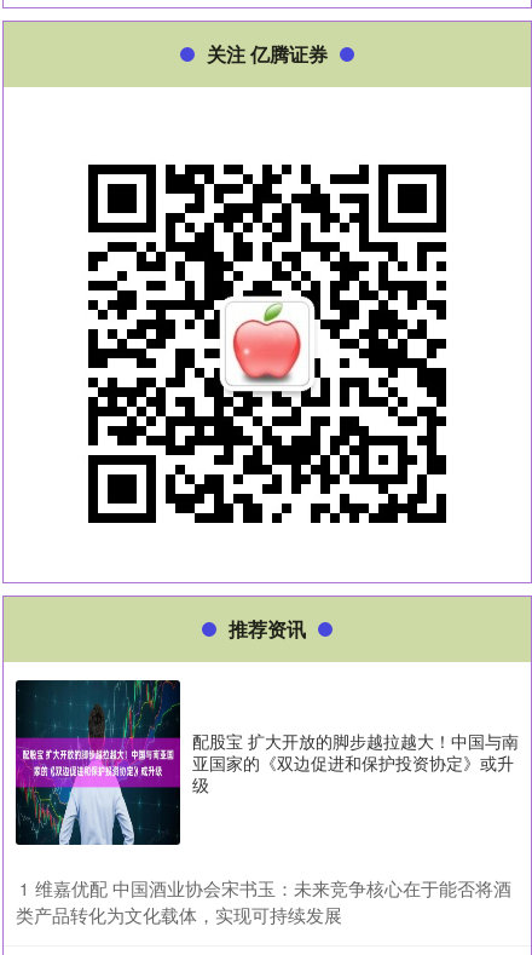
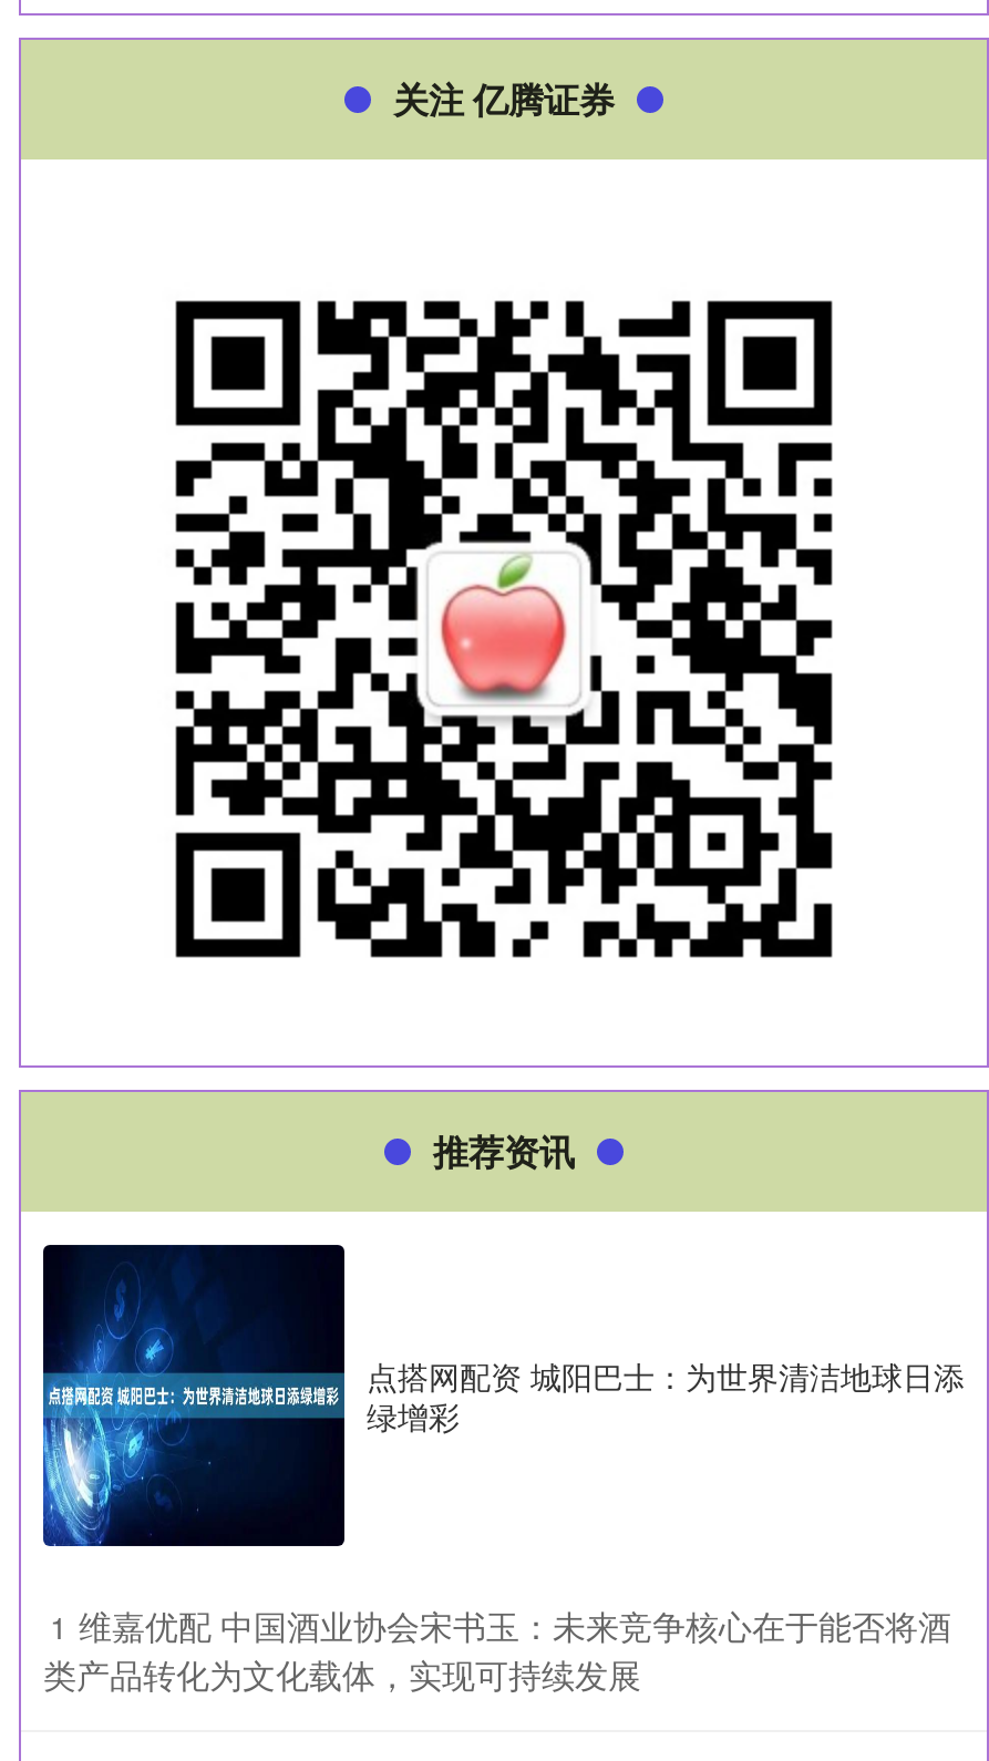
[15,679,519,846] [image] | 配股宝 扩大开放的脚步越拉越大！中国与南 | 亚国家的《双边促进和保护投资协定》或升 | 级 -> [41,1243,965,1548] [image] | 点搭网配资 城阳巴士：为世界清洁地球日添 | 绿增彩

